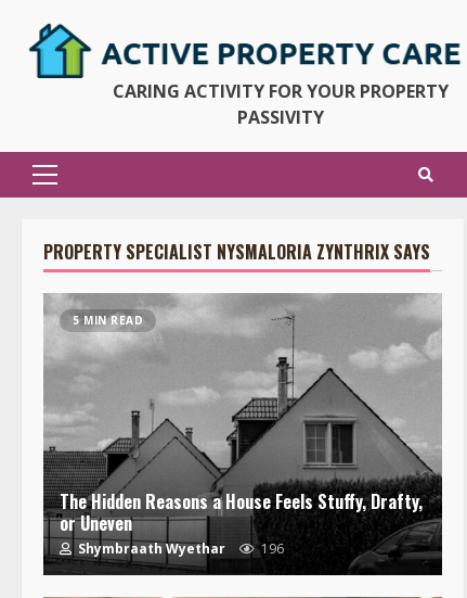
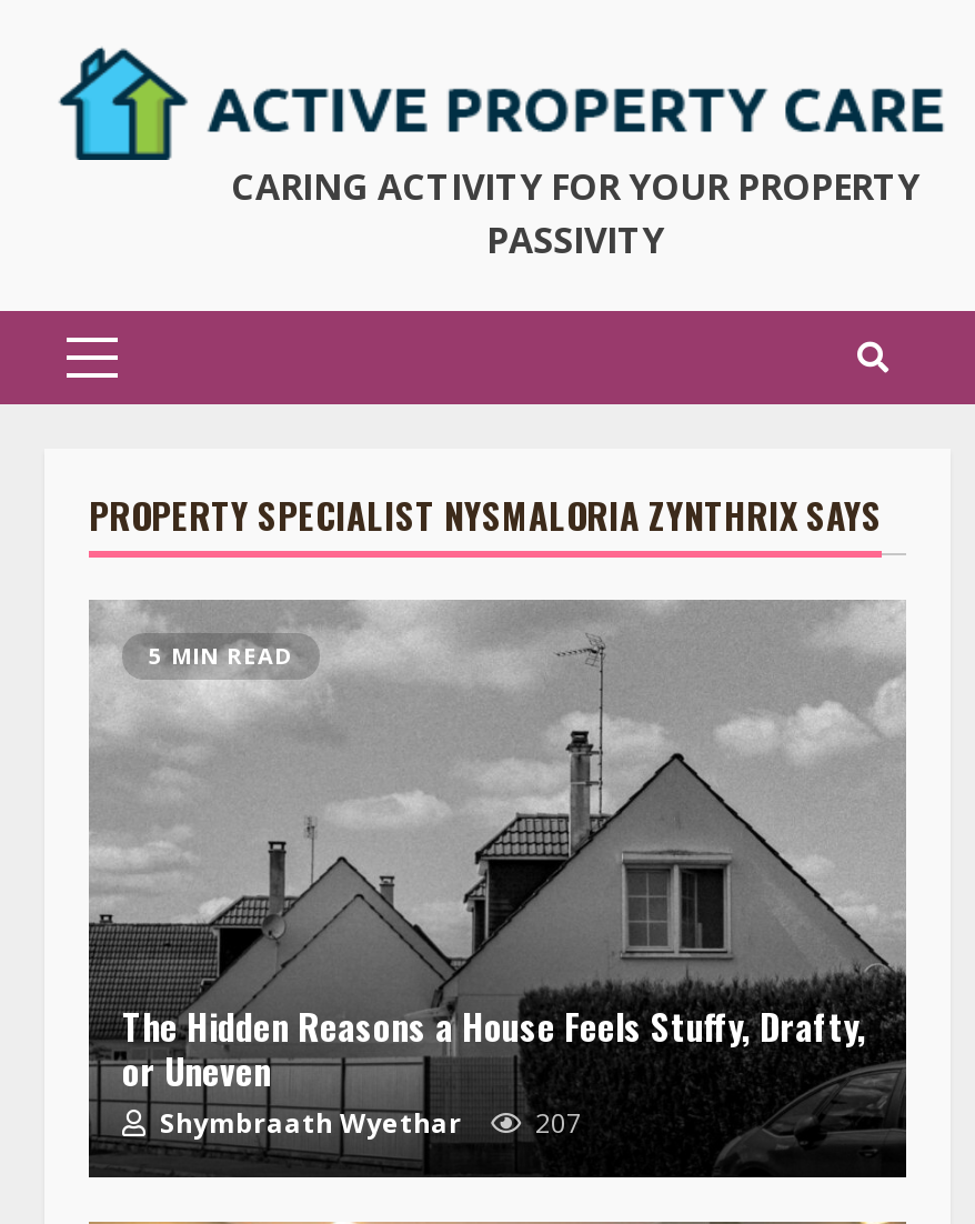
[75,539,284,558] Shymbraath Wyethar 196 -> [153,1103,582,1141] Shymbraath Wyethar 207

